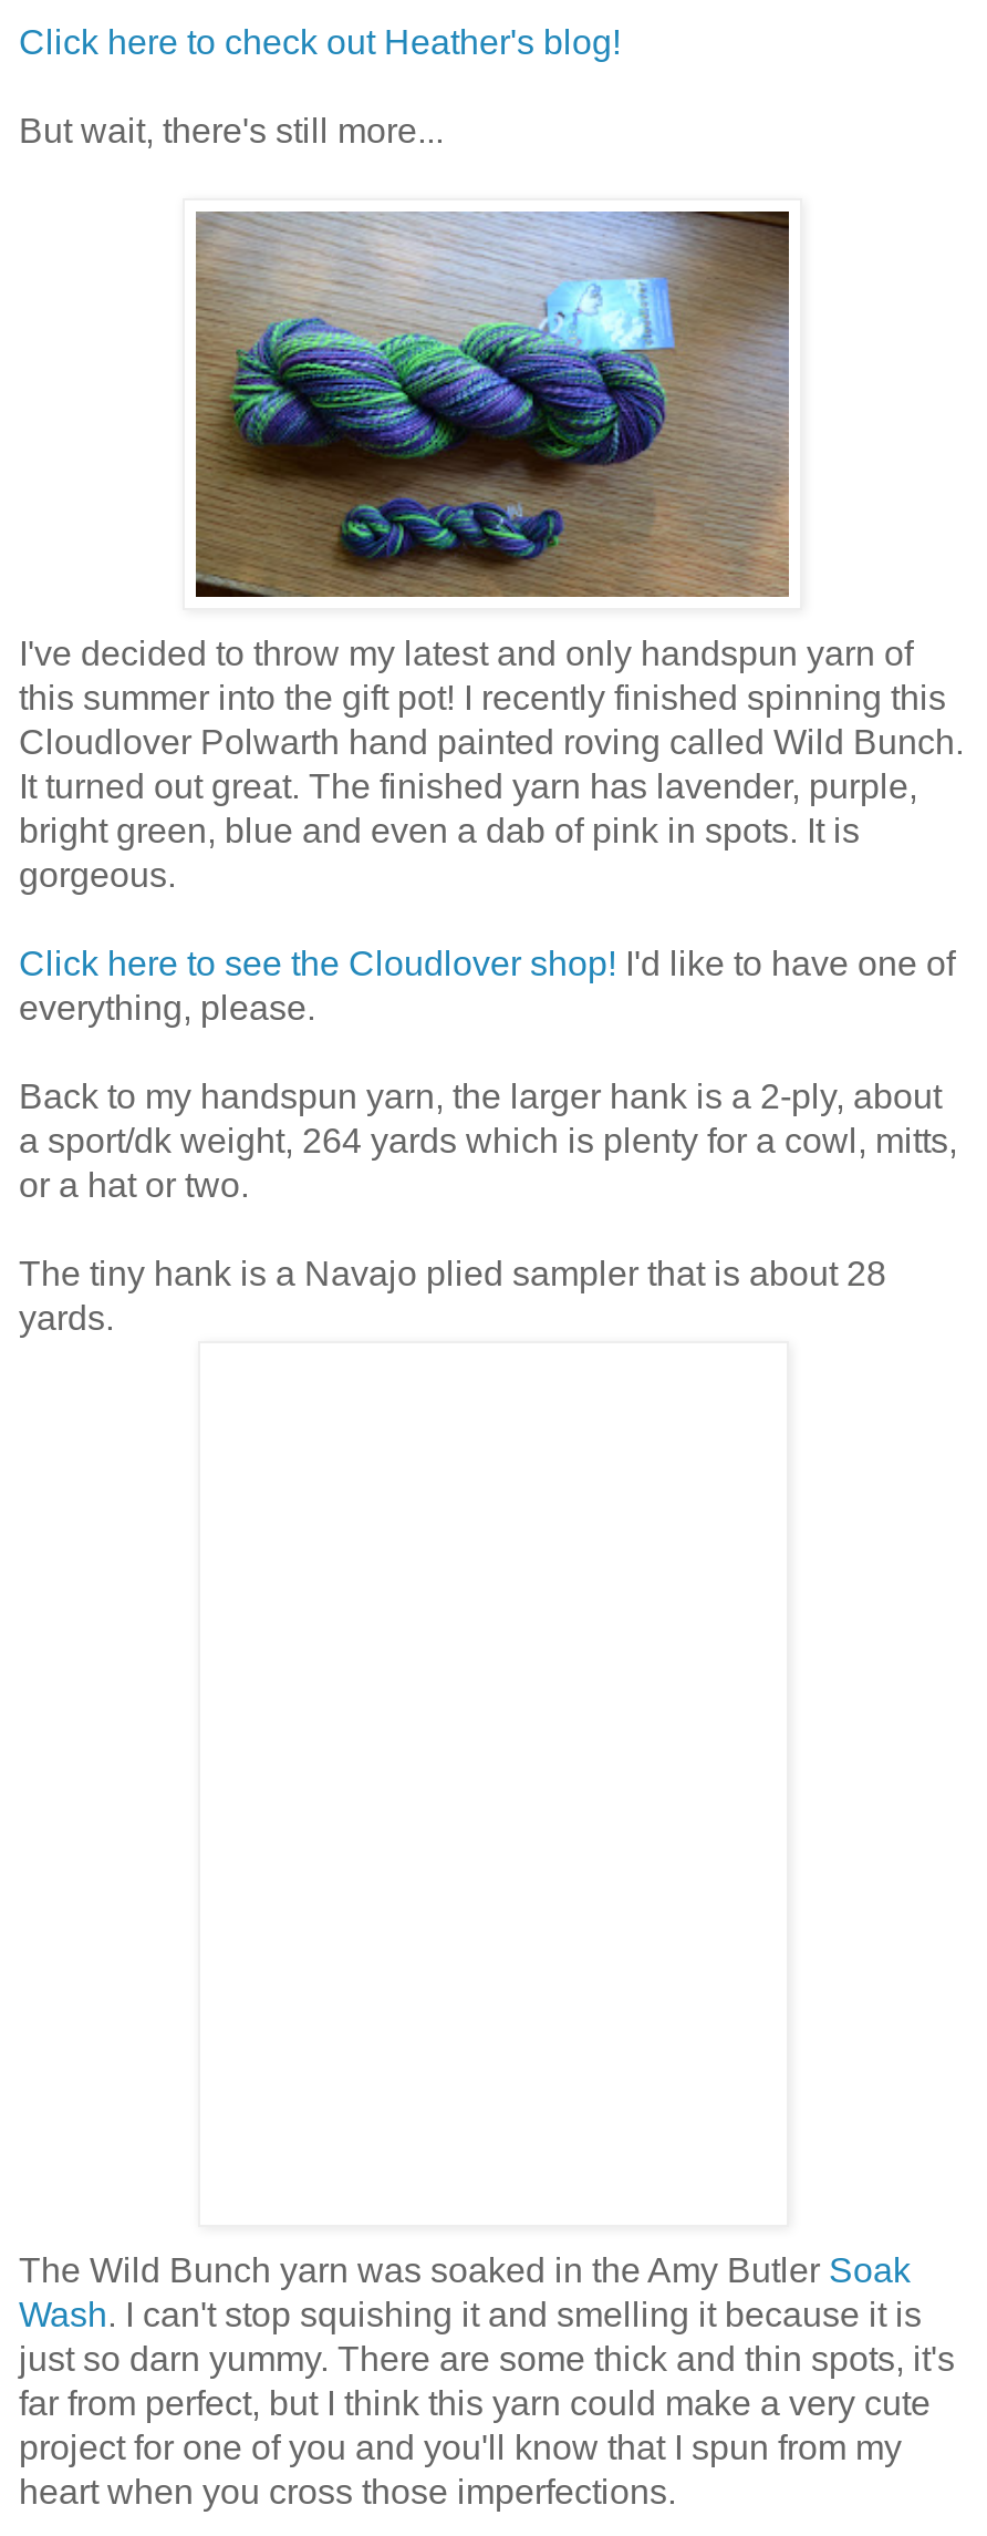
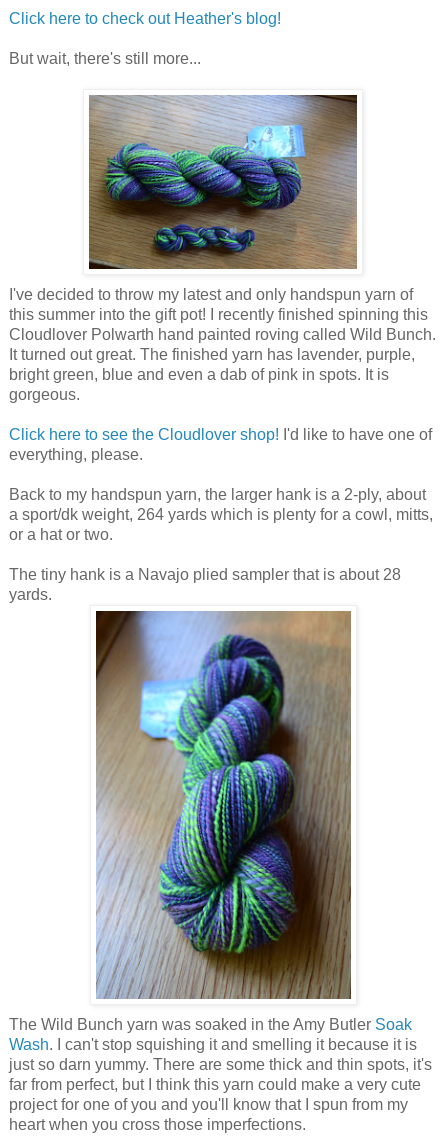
none -> [95,610,352,1000] [image]

